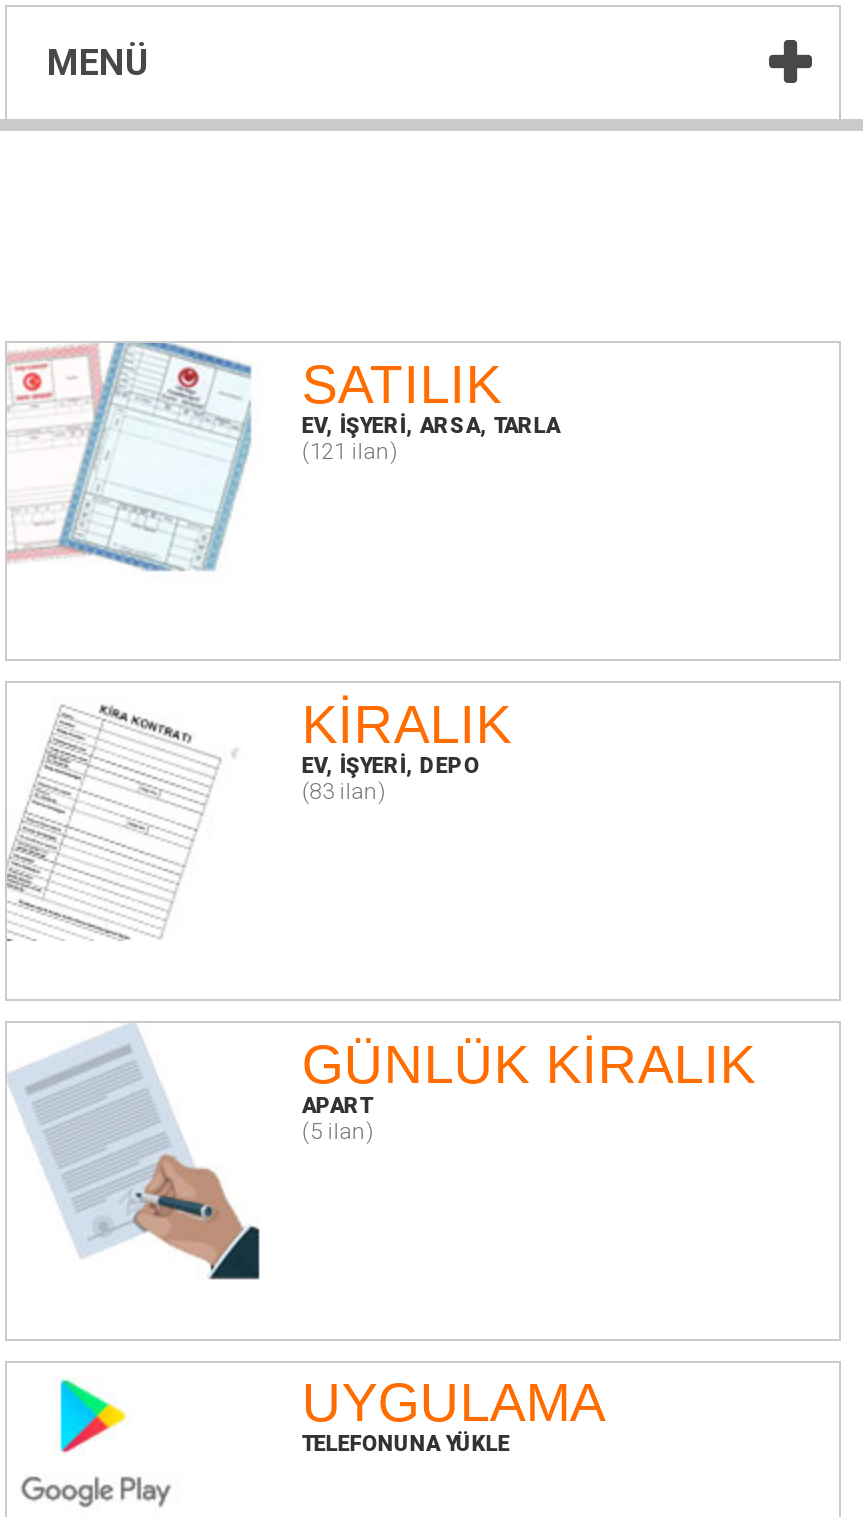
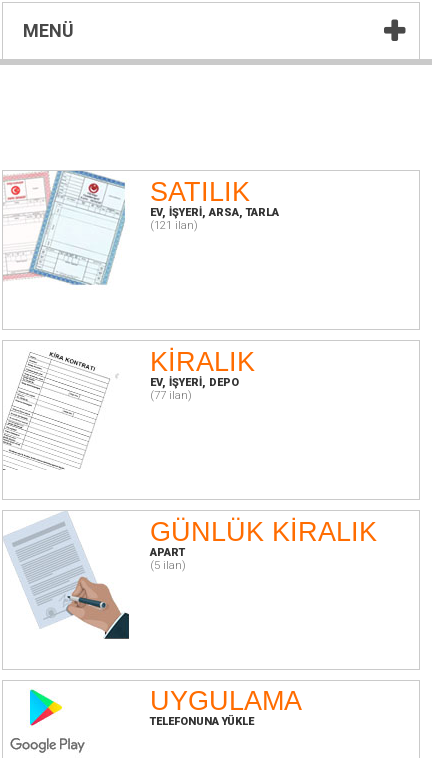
[302,777,386,805] (83 ilan) -> [150,388,192,402] (77 ilan)

